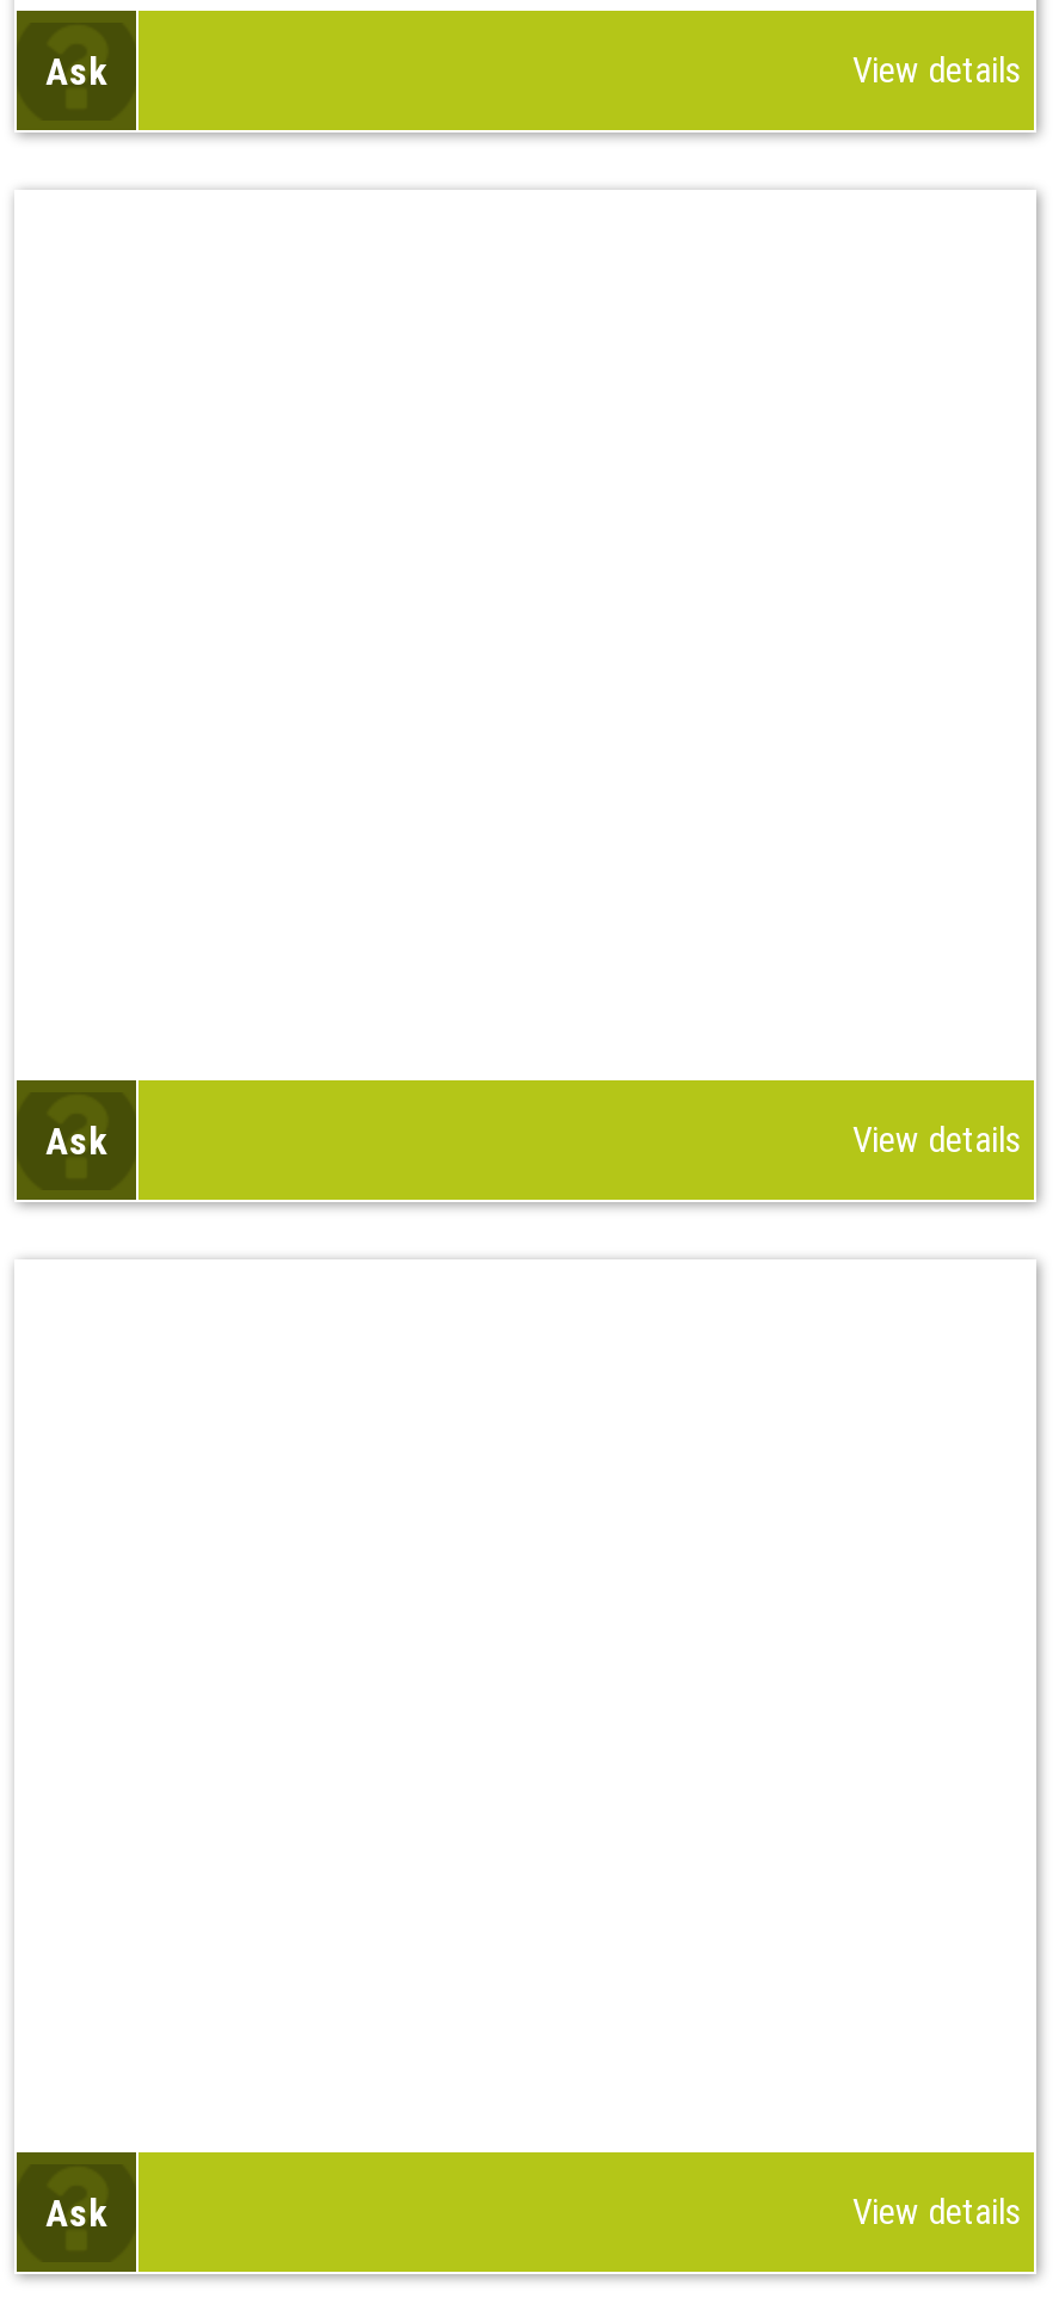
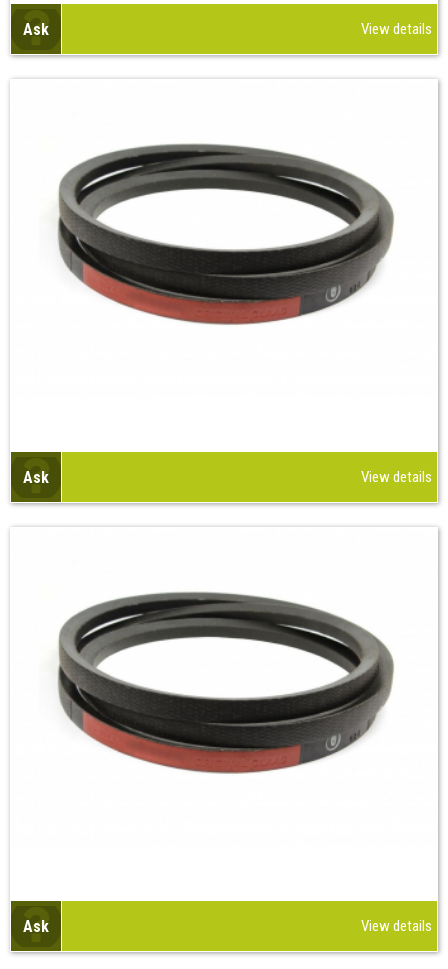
none -> [57,143,395,326] [image]
none -> [57,591,395,775] [image]

